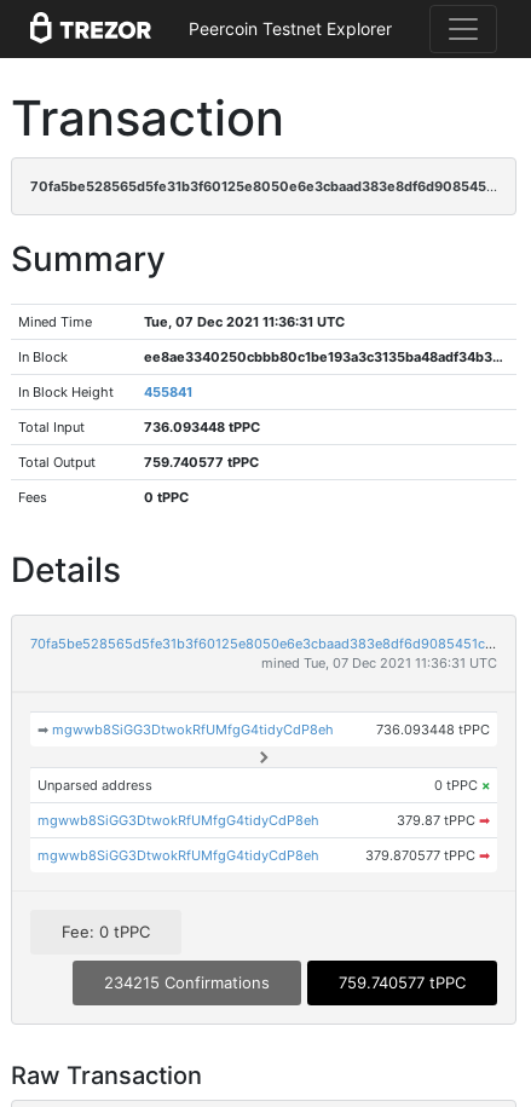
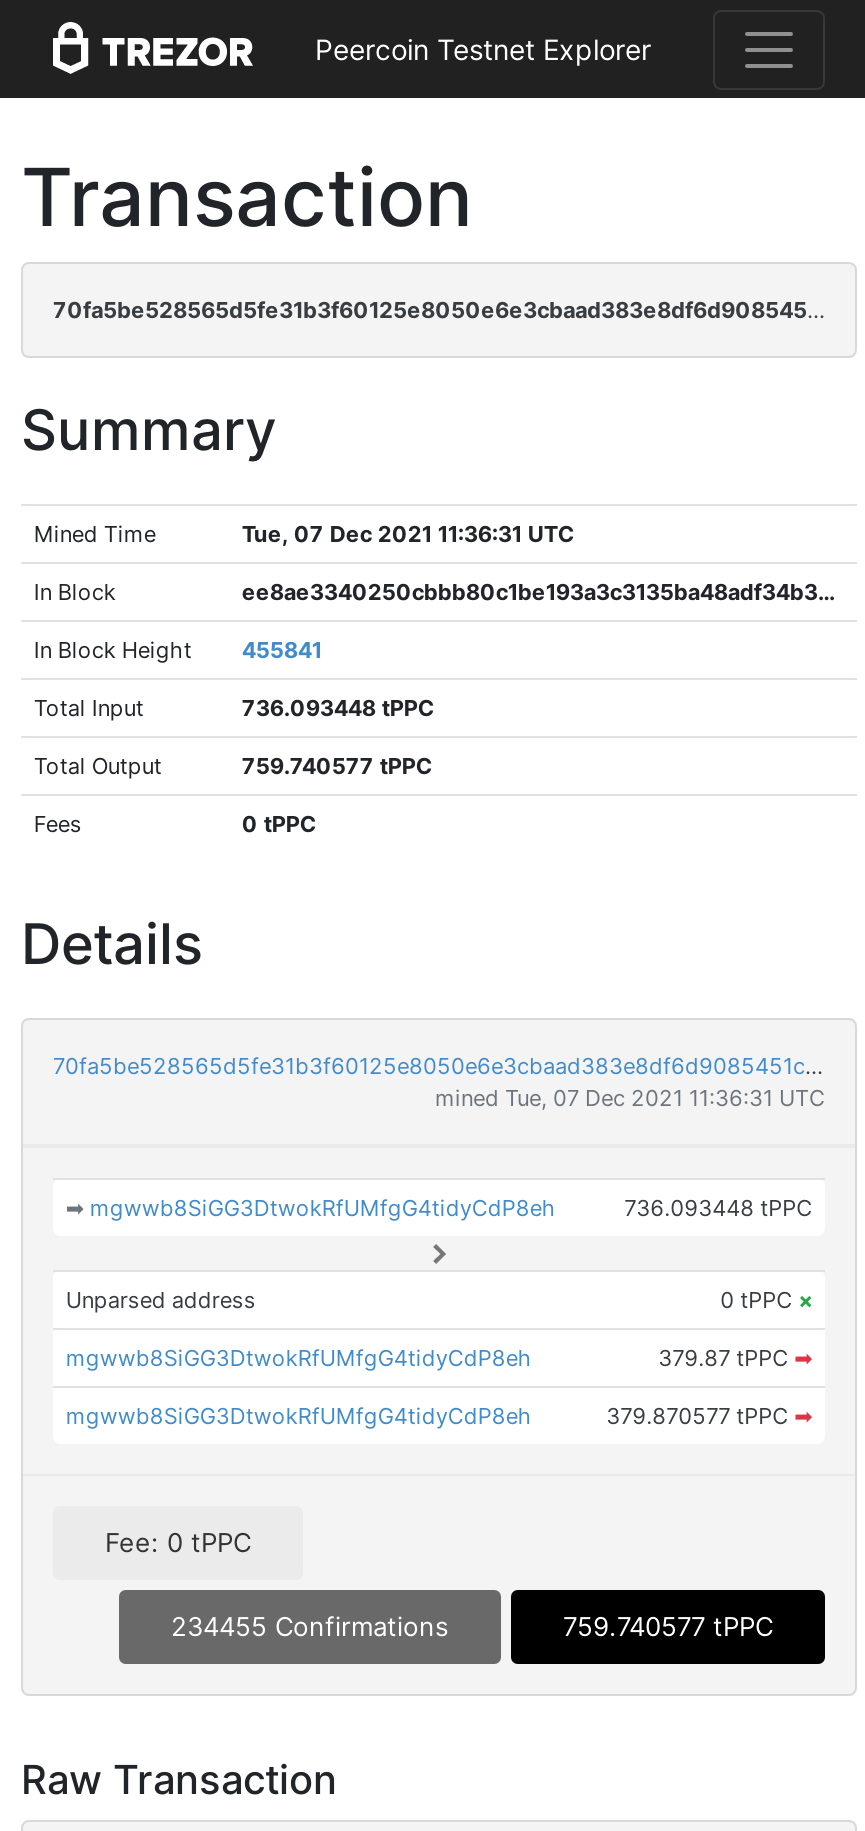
[104,973,270,992] 234215 Confirmations -> [171,1611,449,1643] 234455 Confirmations

